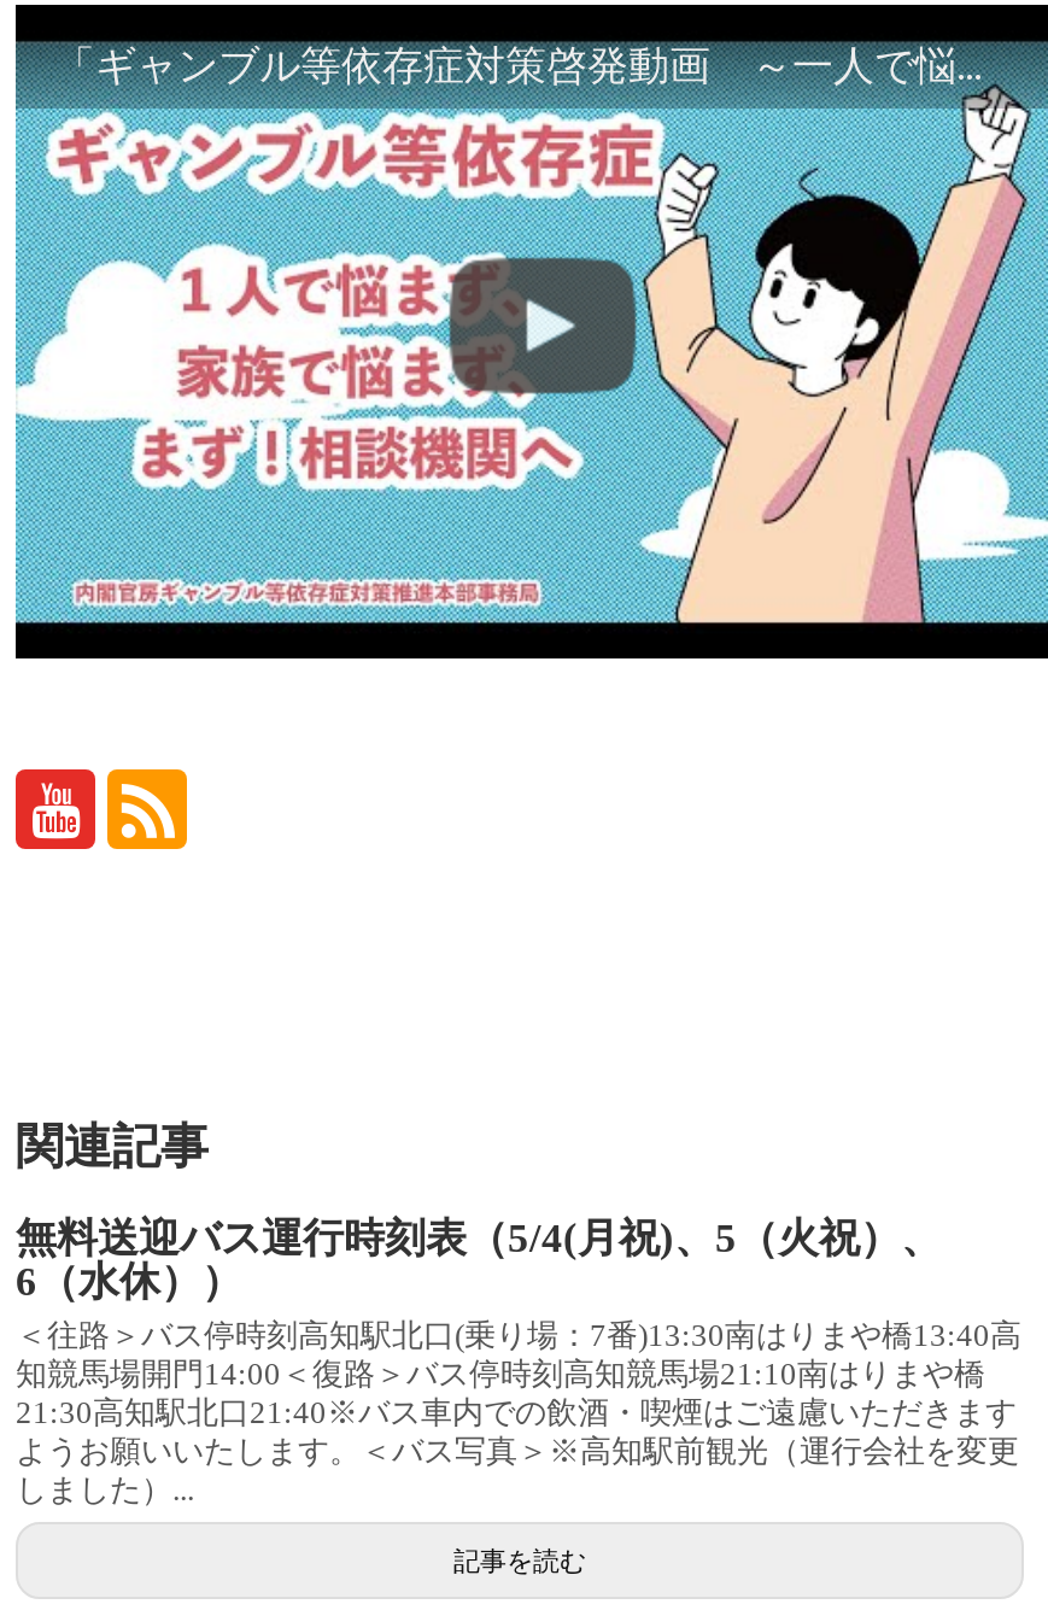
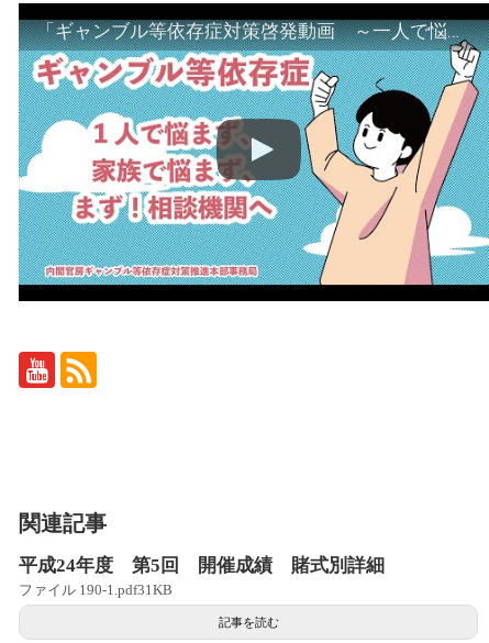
[16,1215,1021,1507] 無料送迎バス運行時刻表（5/4(月祝)、5（火祝）、 | 6（水休）） | ＜往路＞バス停時刻高知駅北口(乗り場：7番)13:30南はりまや橋13:40高 | 知競馬場開門14:00＜復路＞バス停時刻高知競馬場21:10南はりまや橋 | 21:30高知駅北口21:40※バス車内での飲酒・喫煙はご遠慮いただきます | ようお願いいたします。＜バス写真＞※高知駅前観光（運行会社を変更 | しました）... -> [19,555,385,598] 平成24年度 第5回 開催成績 賭式別詳細 | ファイル 190-1.pdf31KB

